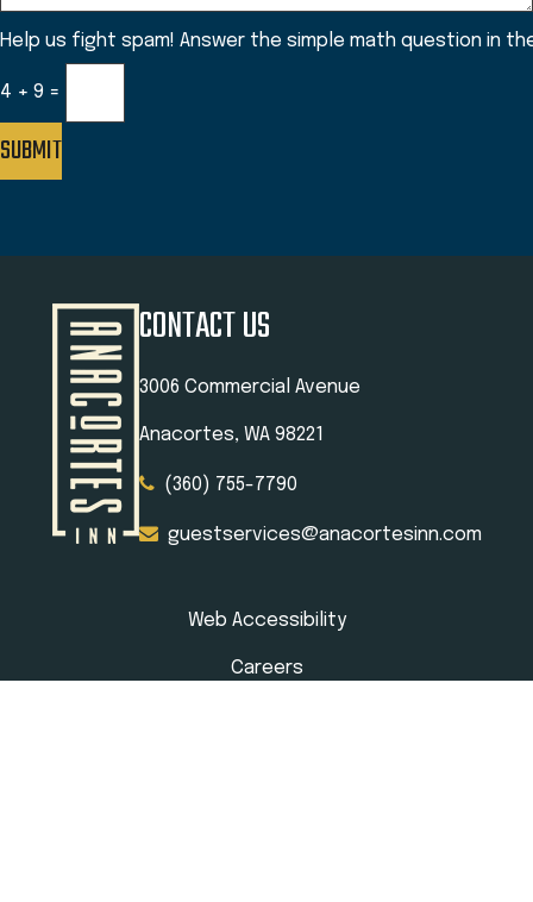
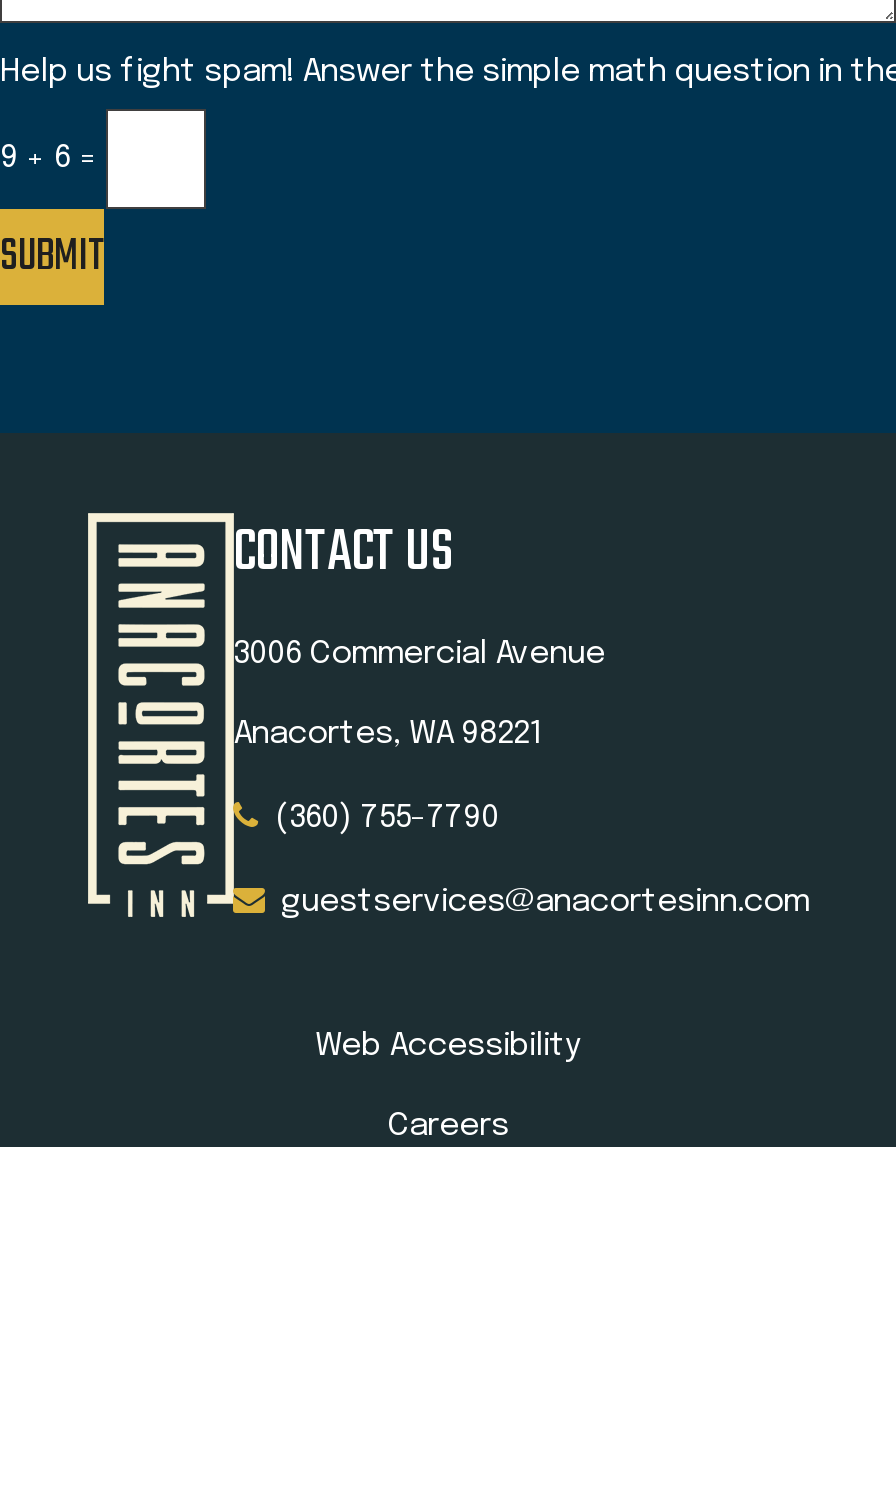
[0,82,65,102] 4 + 9 = -> [0,141,106,175] 9 + 6 =

